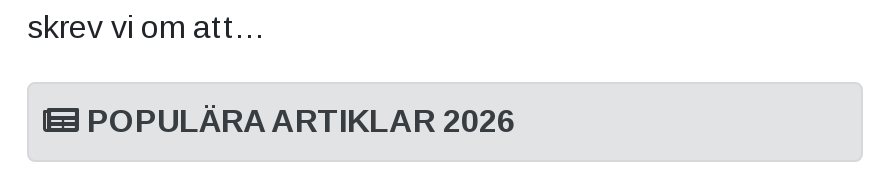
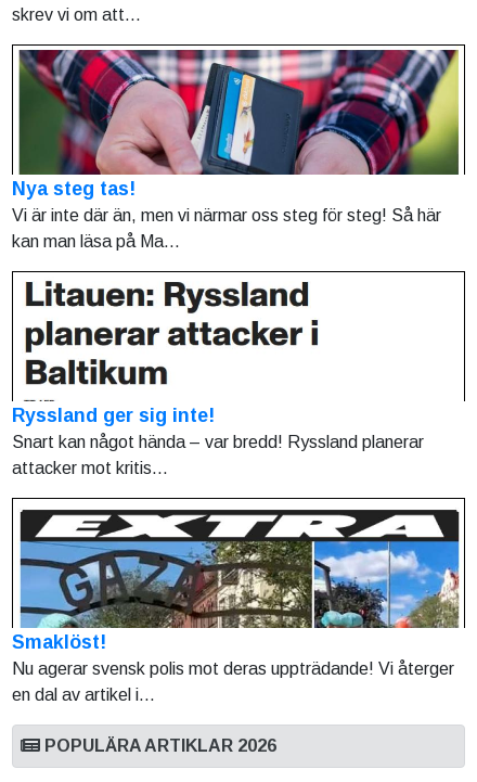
none -> [11,43,466,250] [image] | Nya steg tas! | Vi är inte där än, men vi närmar oss steg för steg! Så här | kan man läsa på Ma...
none -> [11,270,466,477] [image] | Ryssland ger sig inte! | Snart kan något hända – var bredd! Ryssland planerar | attacker mot kritis...
none -> [11,497,466,704] [image] | Smaklöst! | Nu agerar svensk polis mot deras uppträdande! Vi återger | en dal av artikel i...

